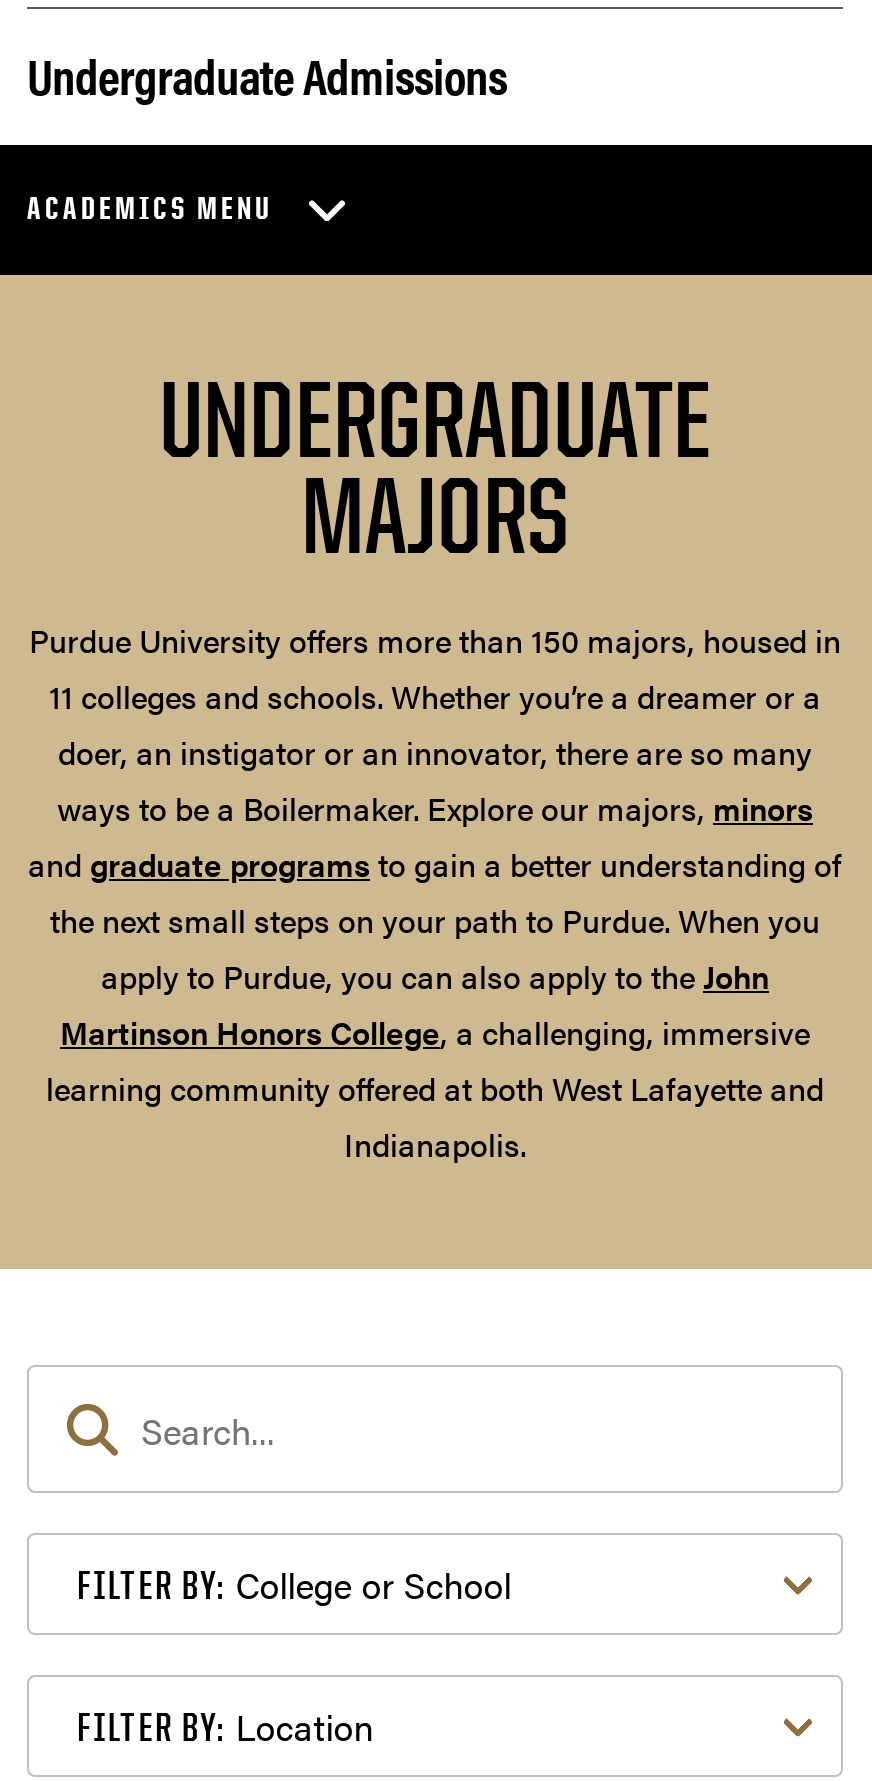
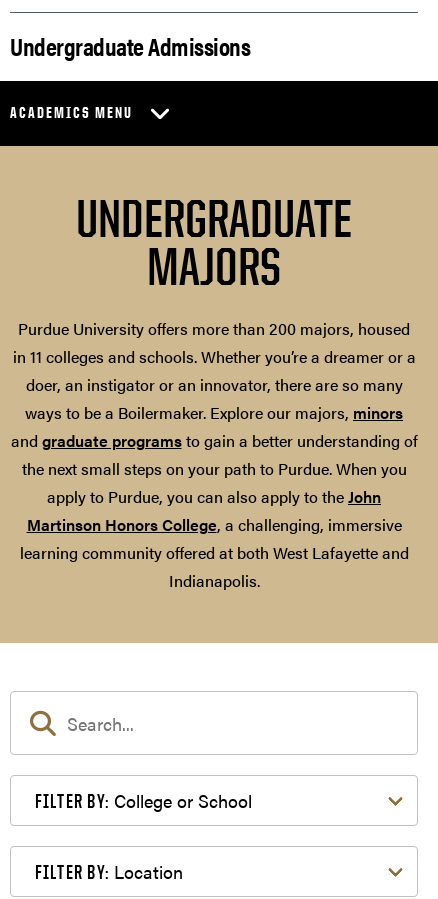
[29,617,841,719] Purdue University offers more than 150 majors, housed in | 11 colleges and schools. Whether you’re a dreamer or a -> [12,317,415,368] Purdue University offers more than 200 majors, housed | in 11 colleges and schools. Whether you’re a dreamer or a

